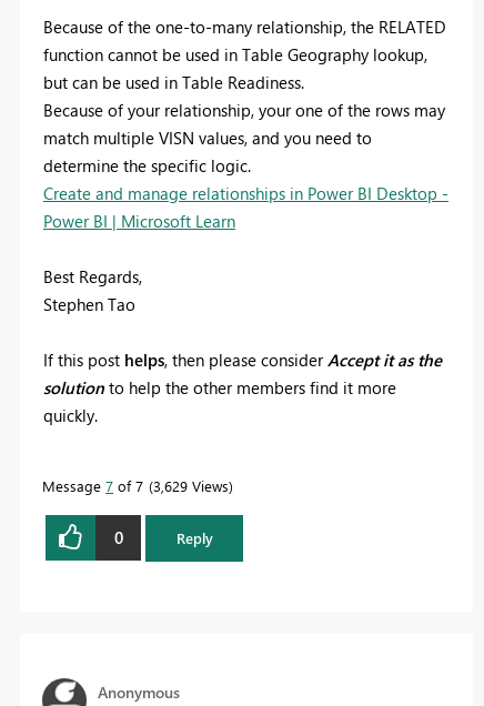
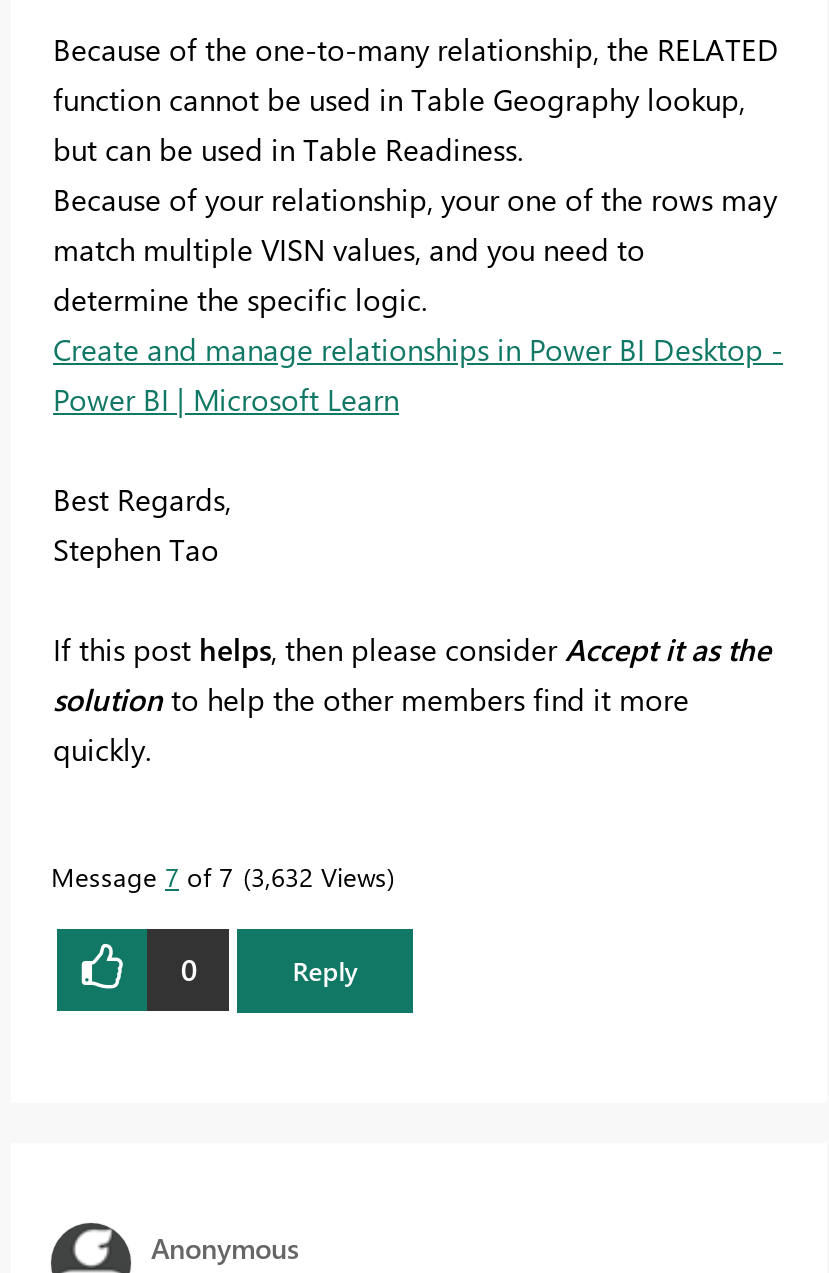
[42,476,229,495] Message 7 of 7 3,629 Views -> [51,858,387,892] Message 7 of 7 3,632 Views

